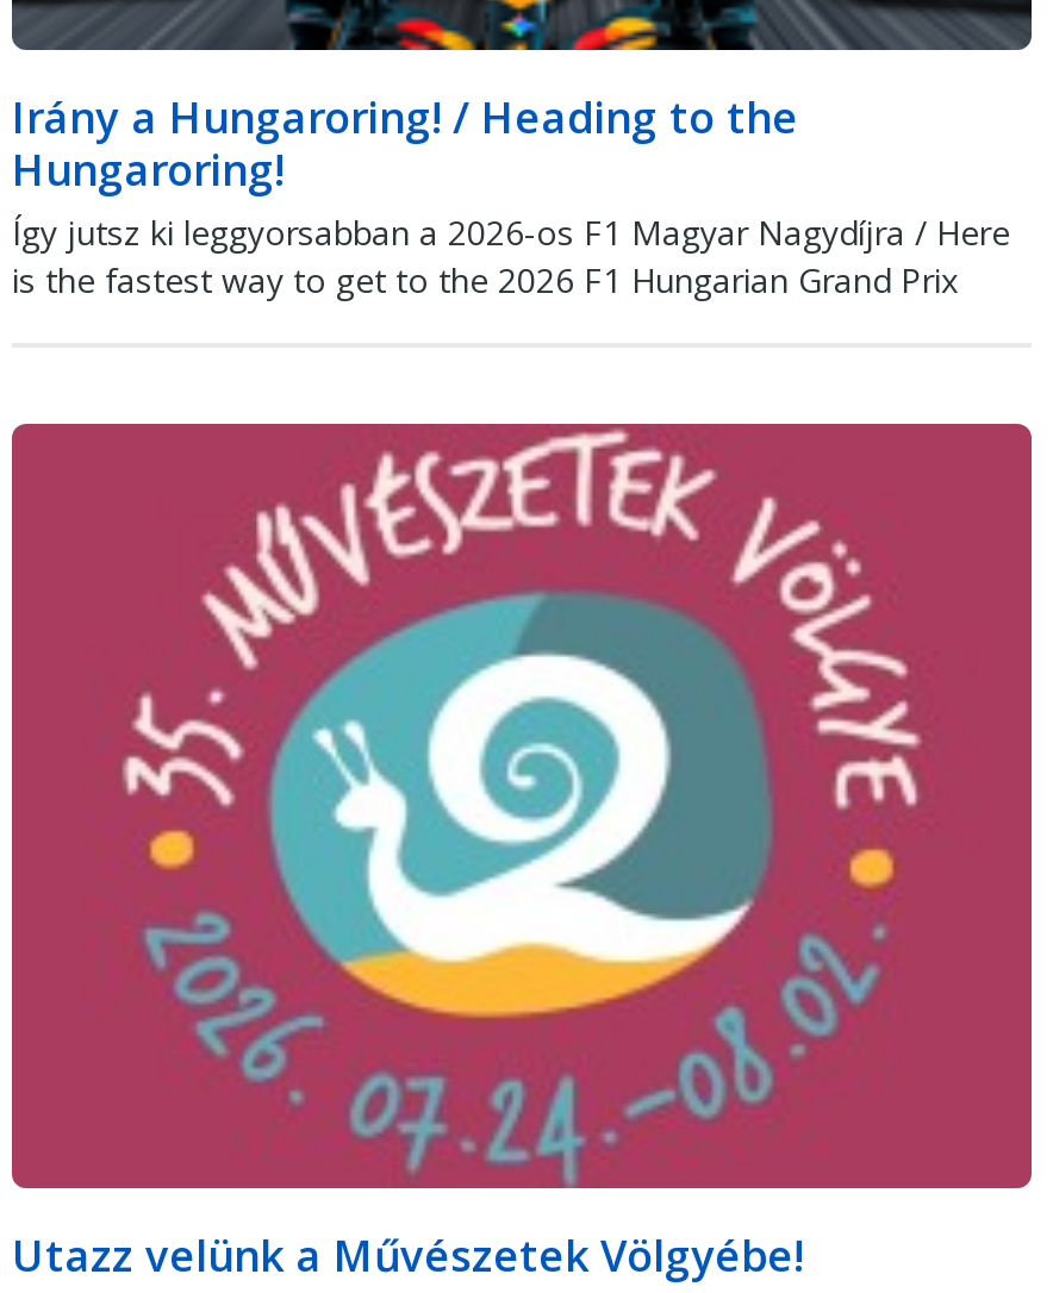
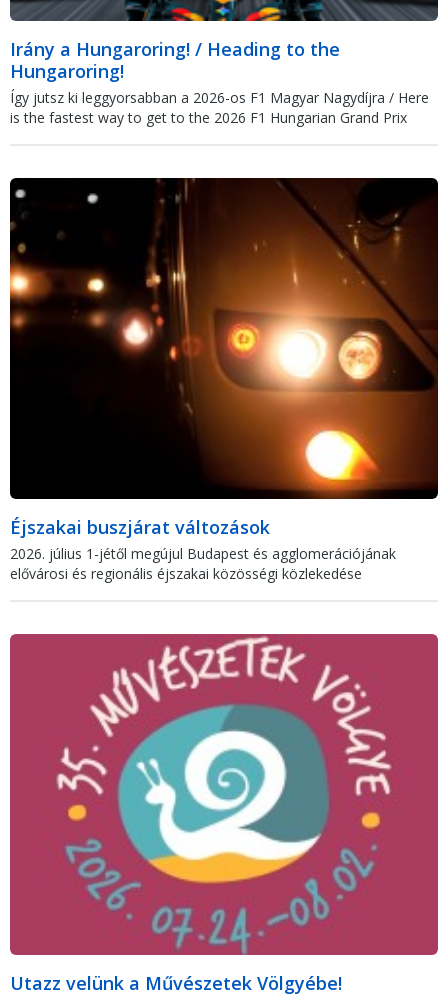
none -> [9,177,439,583] [image] | Éjszakai buszjárat változások | 2026. július 1-jétől megújul Budapest és agglomerációjának | elővárosi és regionális éjszakai közösségi közlekedése

